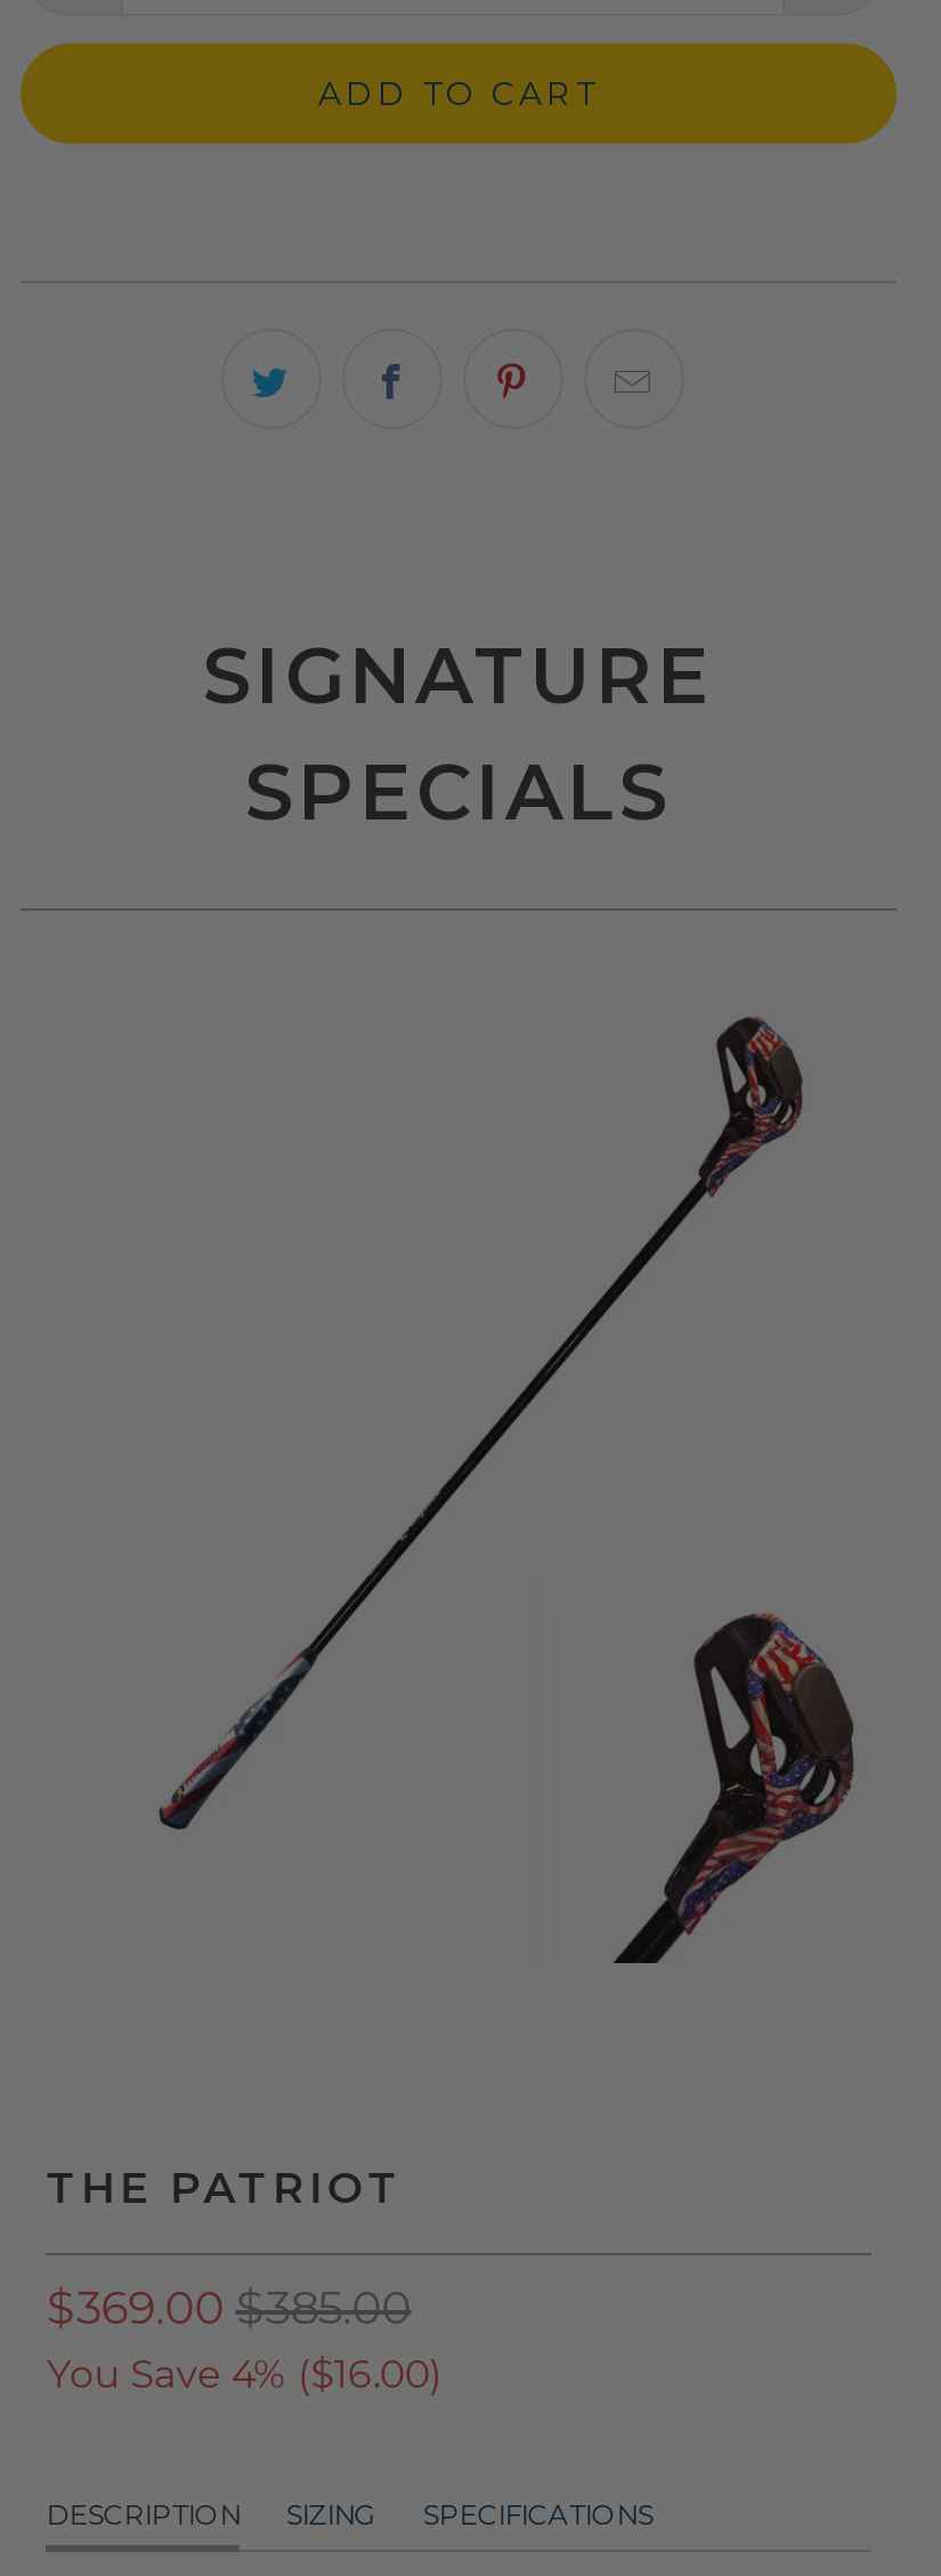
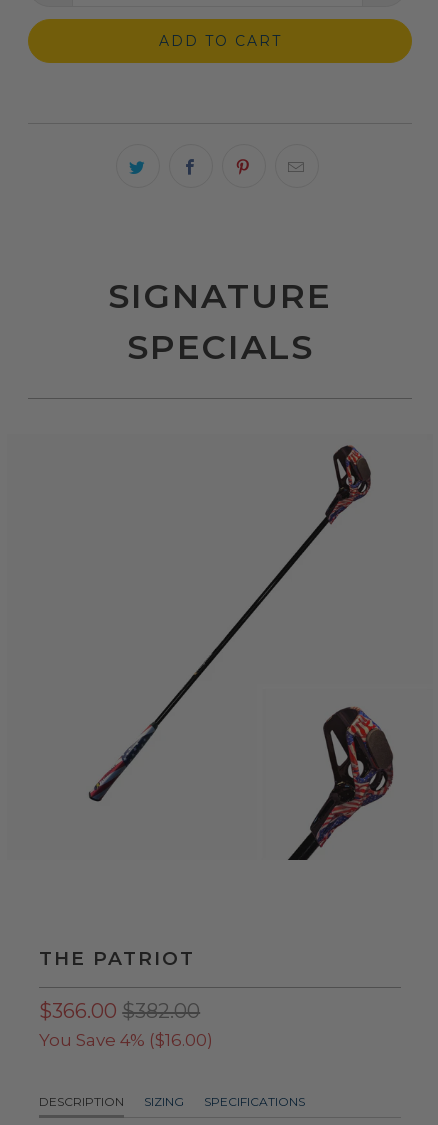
[46,2282,411,2336] $369.00 $385.00 -> [39,999,200,1023] $366.00 $382.00

